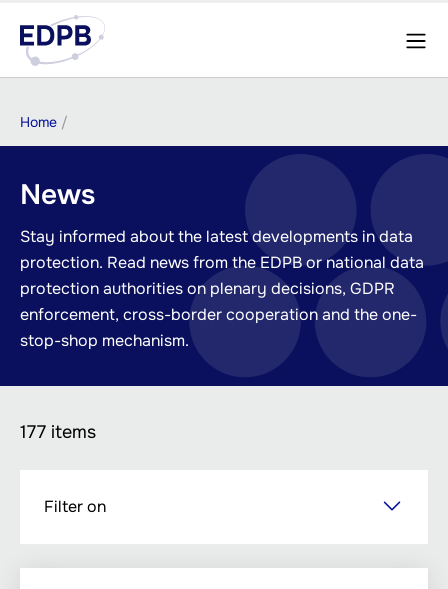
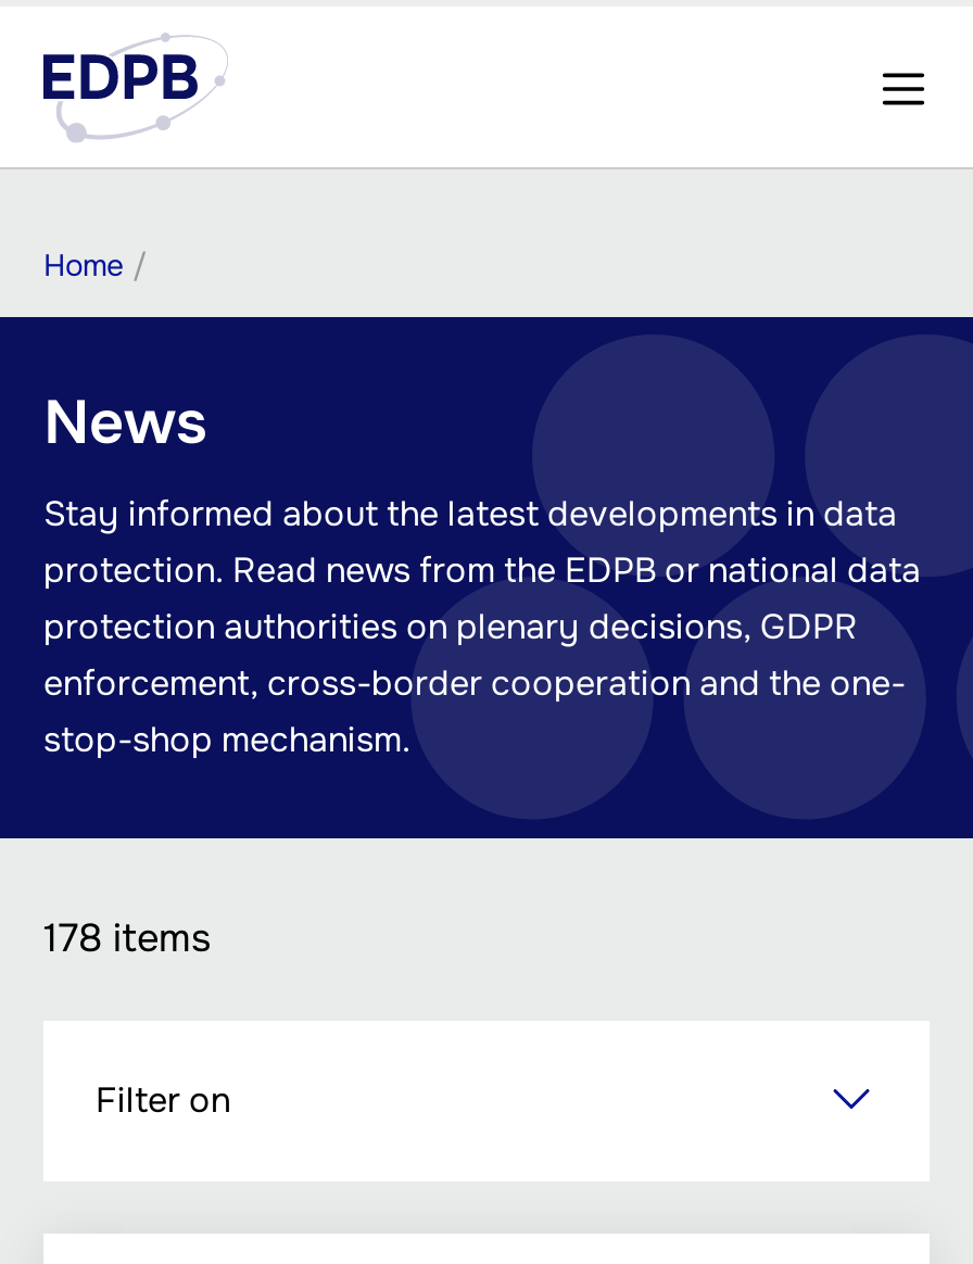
[20,421,96,443] 177 items -> [43,915,211,963] 178 items

